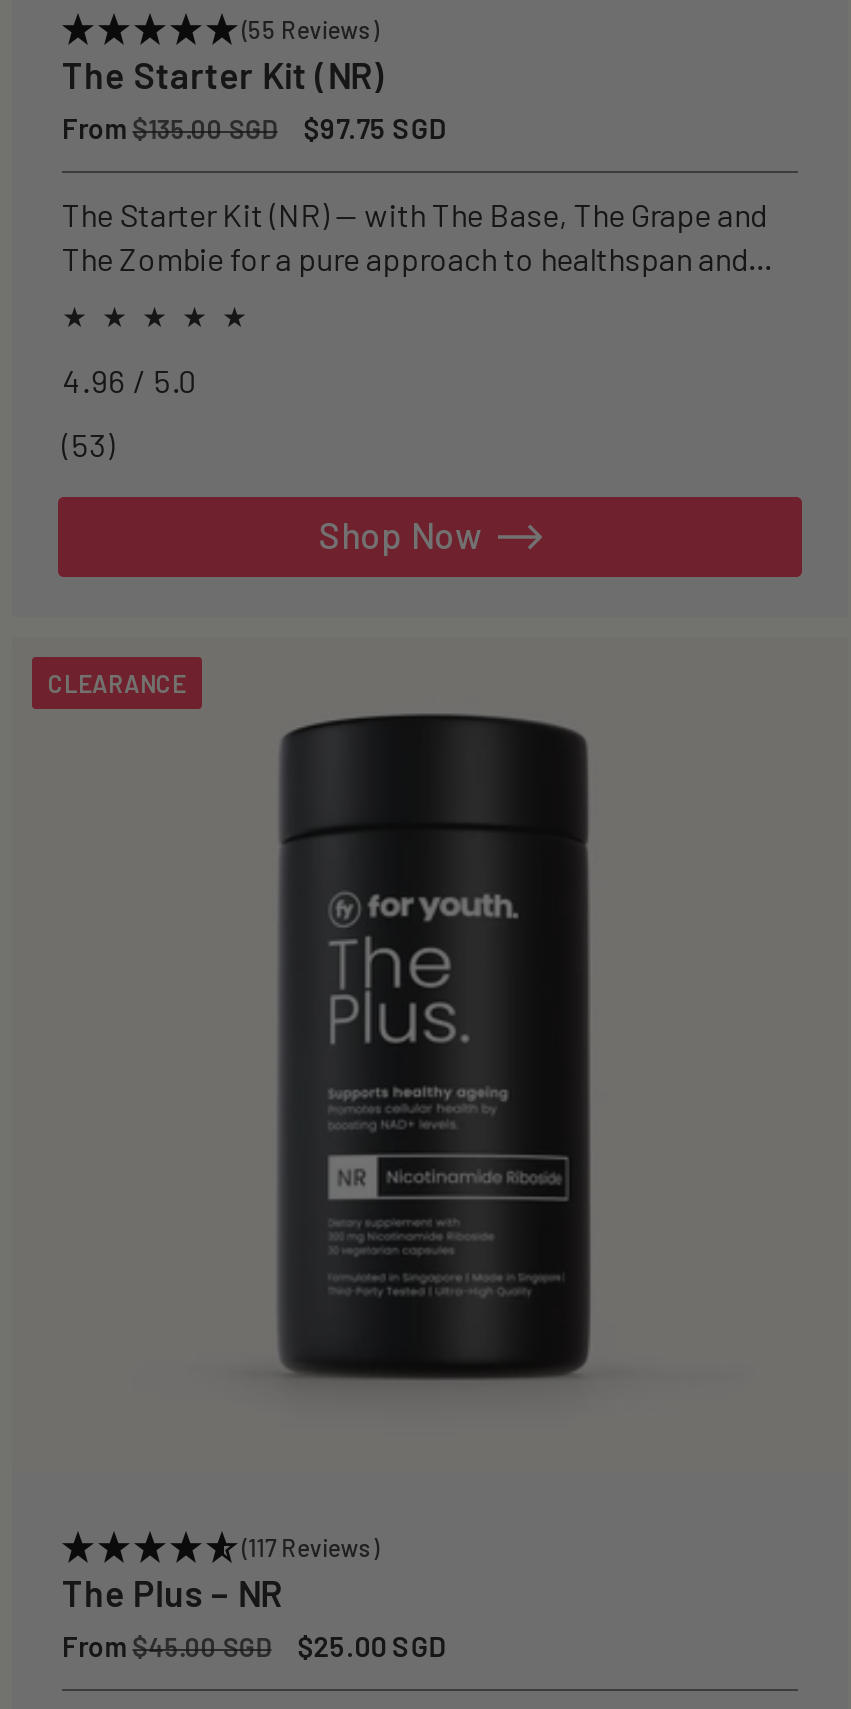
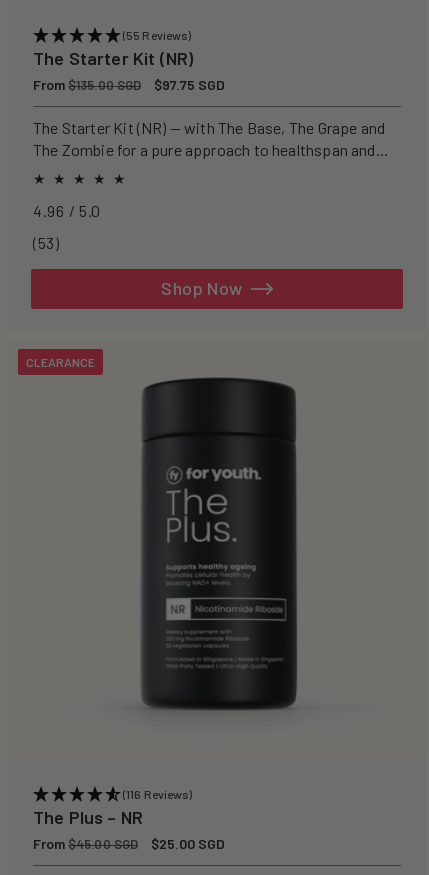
[242,1532,379,1560] (117 Reviews) -> [123,786,193,800] (116 Reviews)

